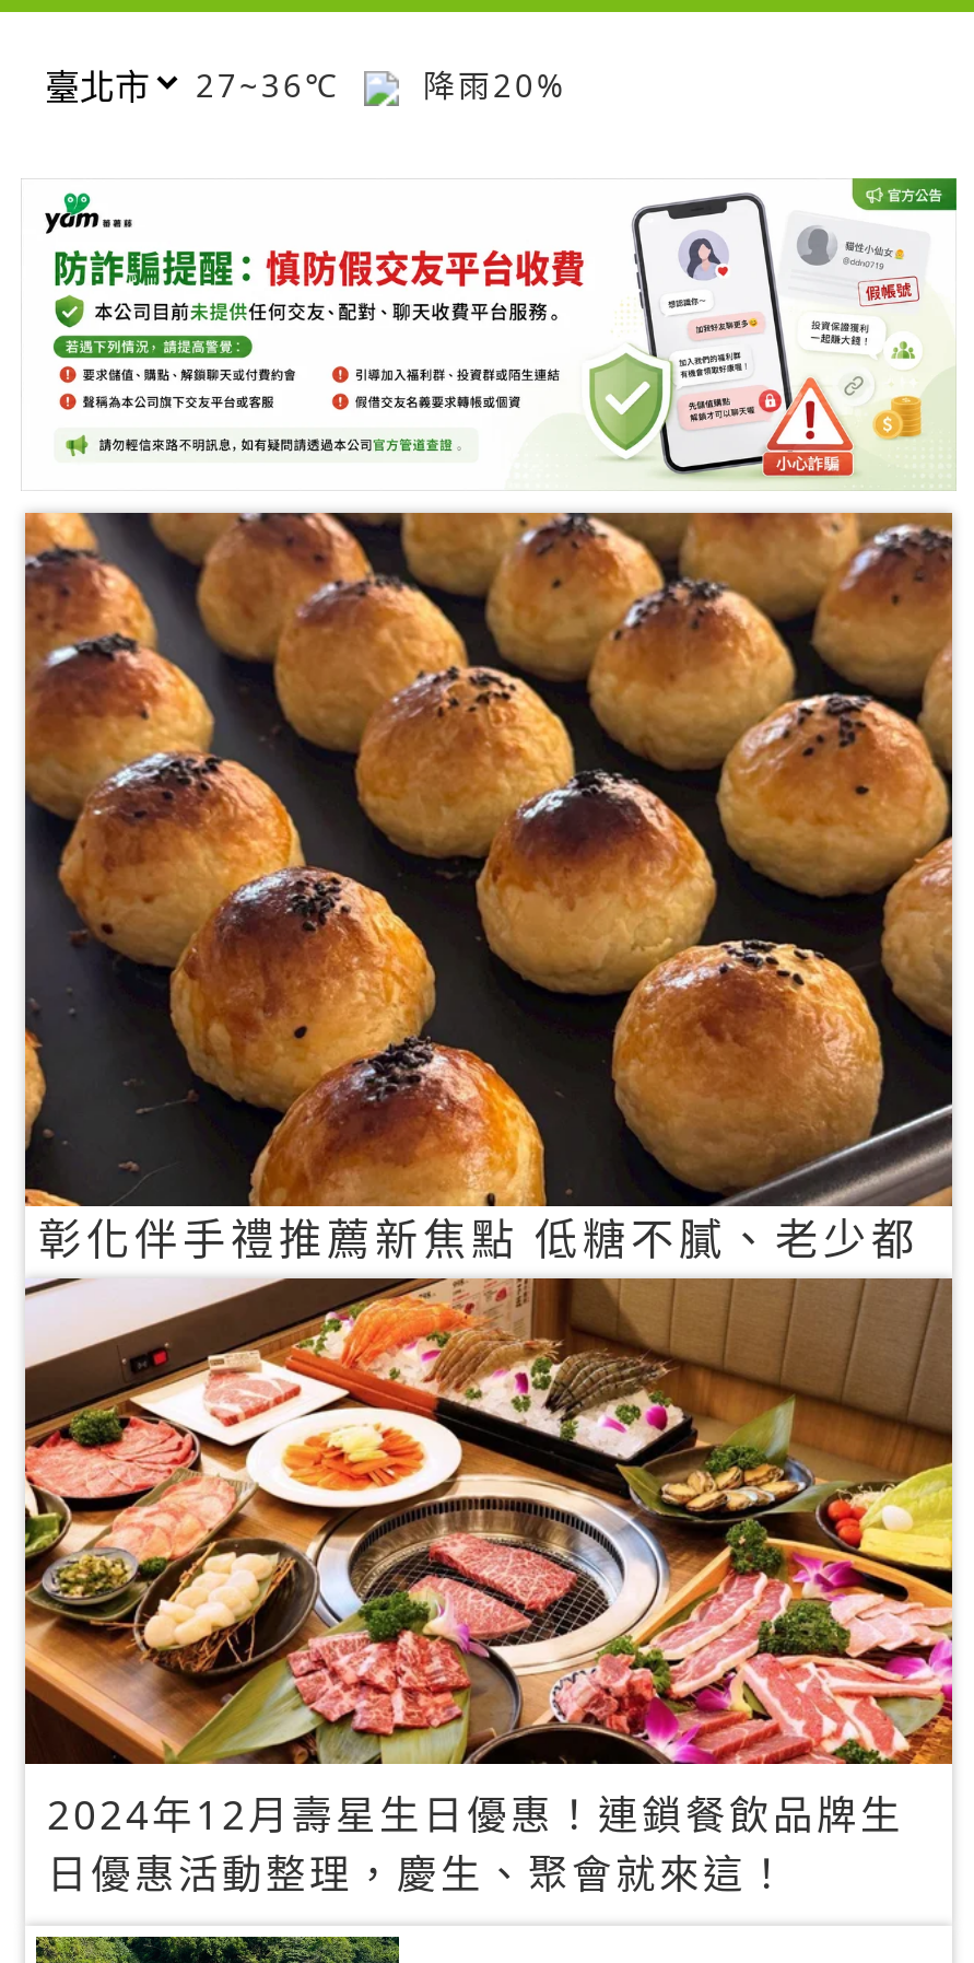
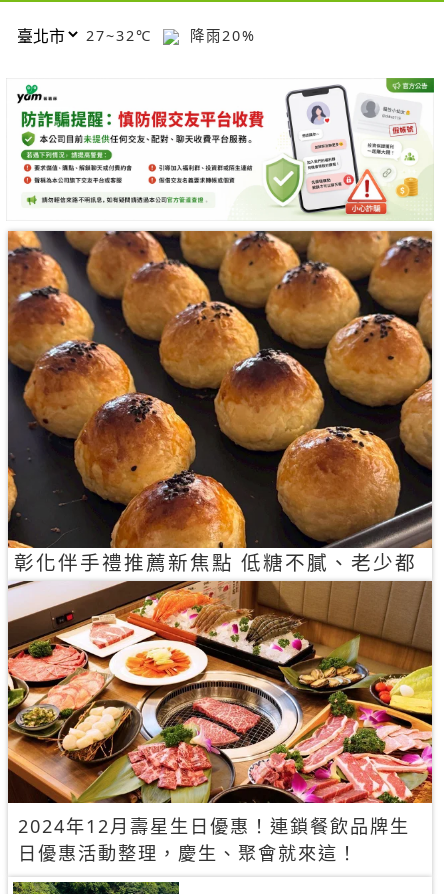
[196,63,567,105] 27~36℃ 降雨20% -> [86,25,256,44] 27~32℃ 降雨20%

